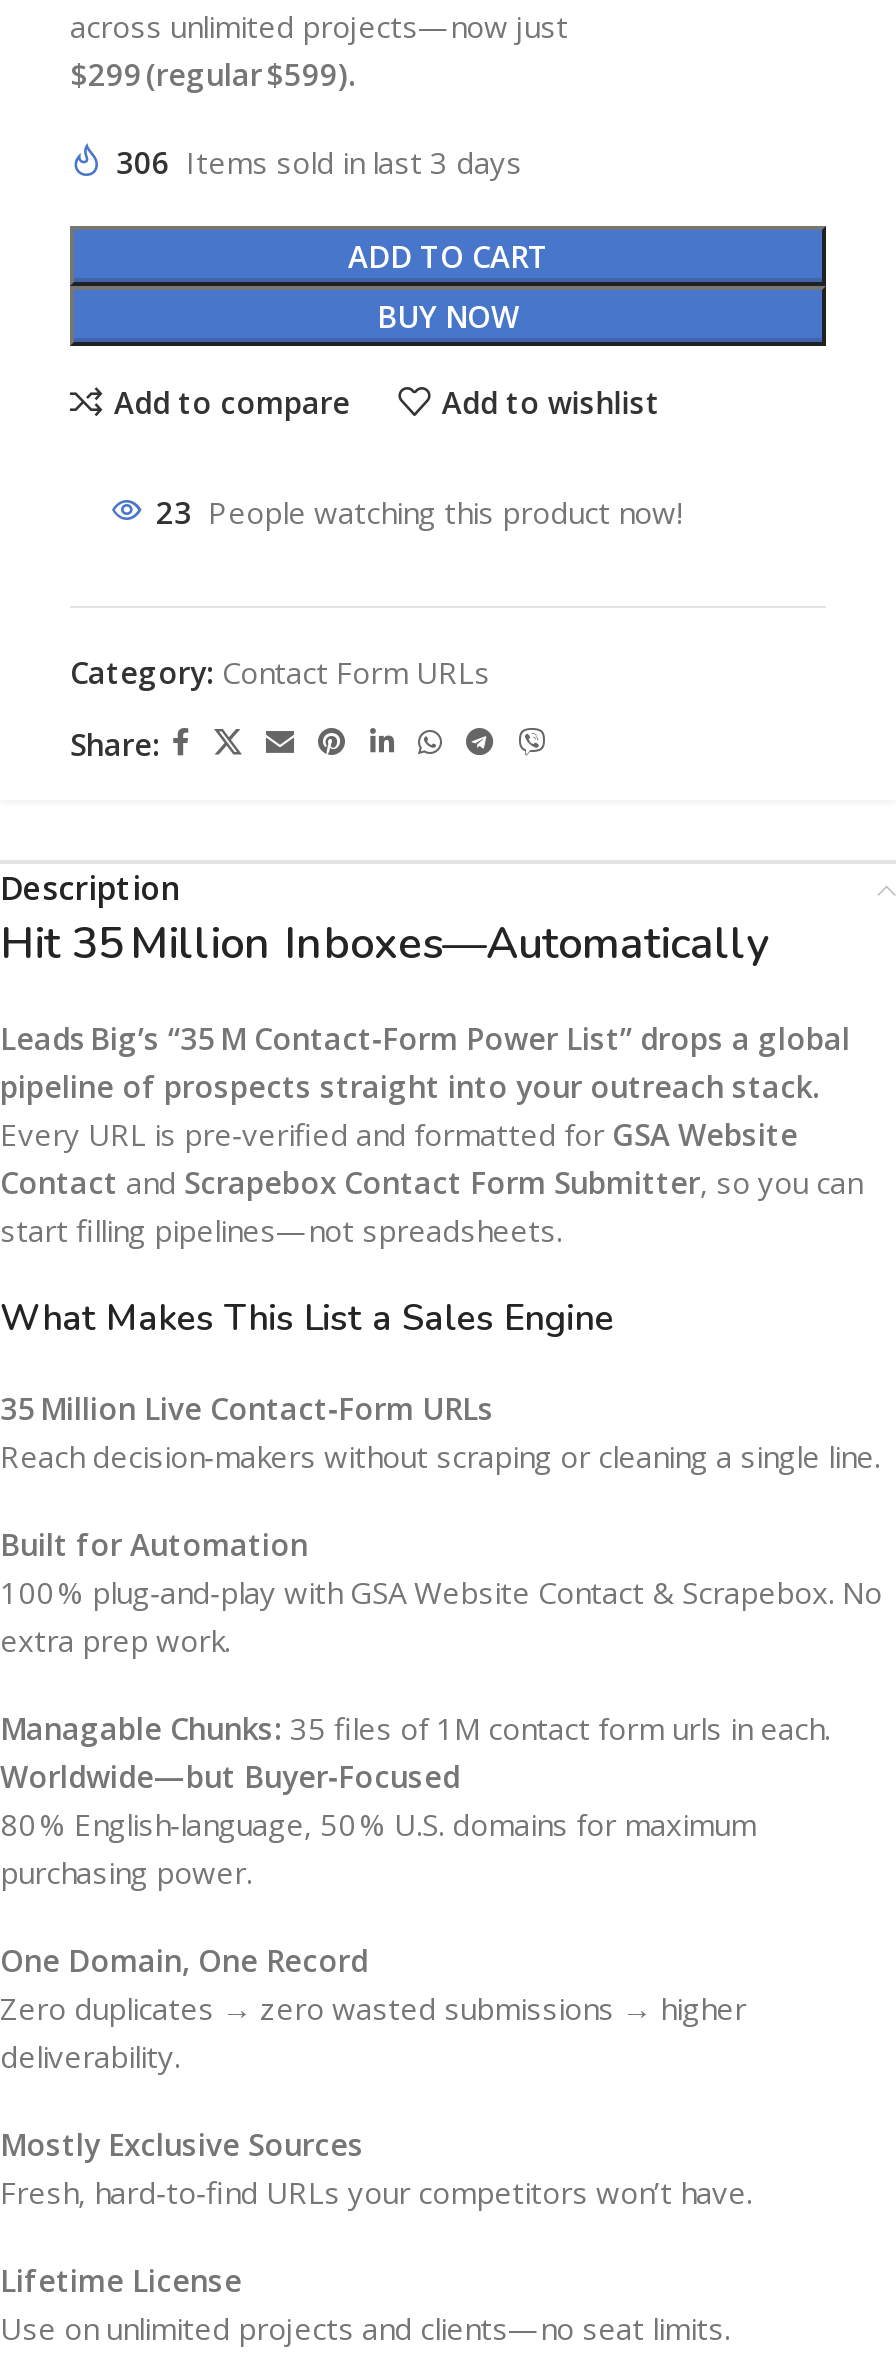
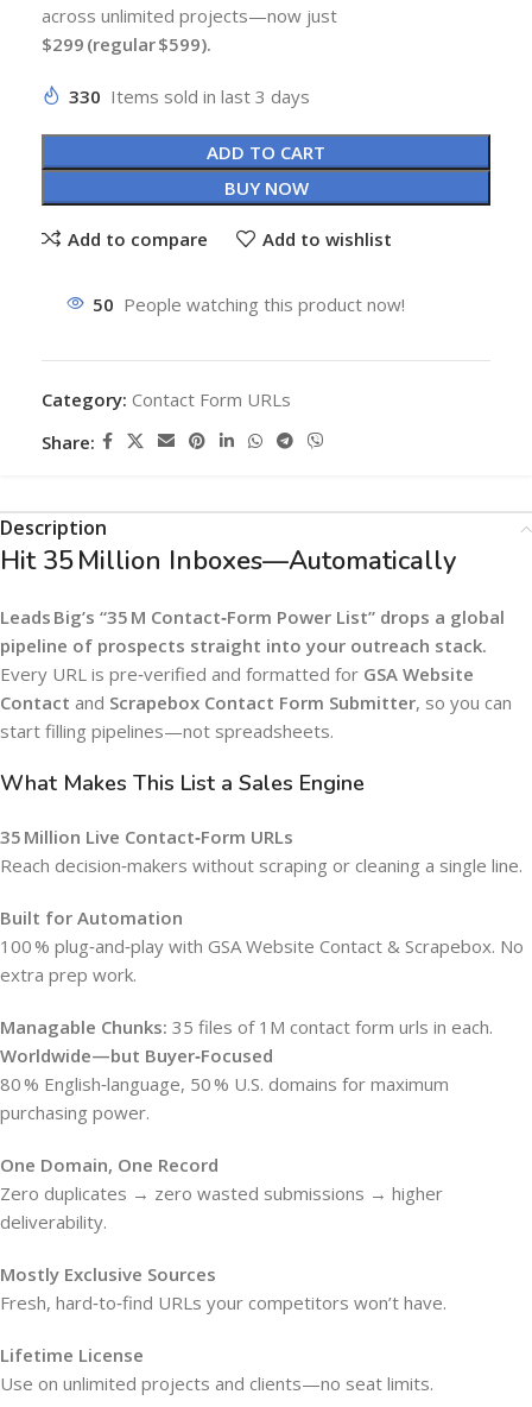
[116,142,522,182] 306 Items sold in last 3 days -> [69,84,310,108] 330 Items sold in last 3 days
[156,492,682,532] 23 People watching this product now! -> [93,292,405,316] 50 People watching this product now!

